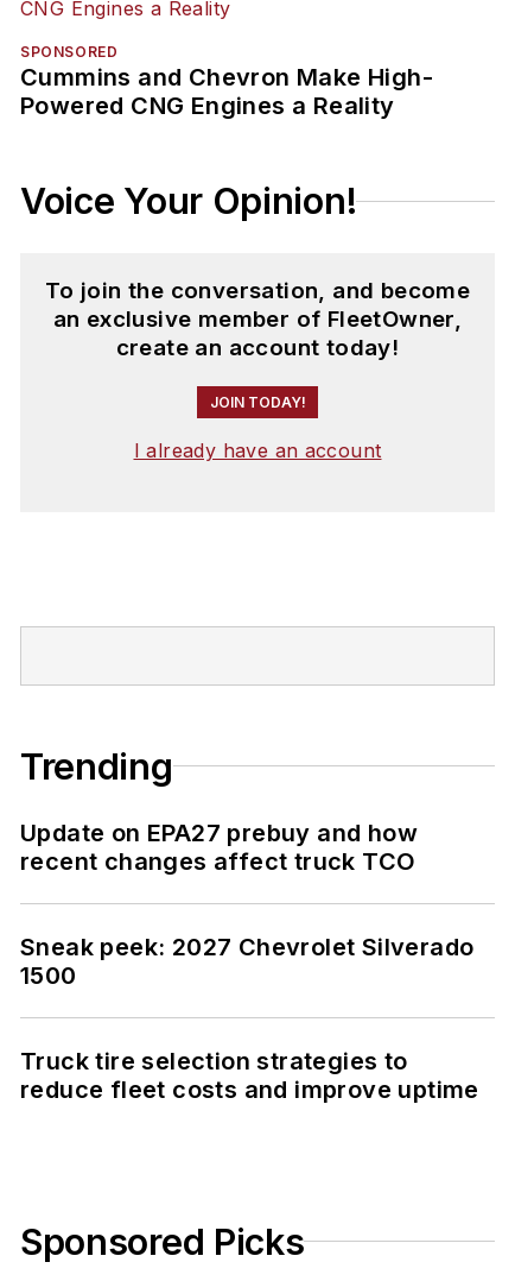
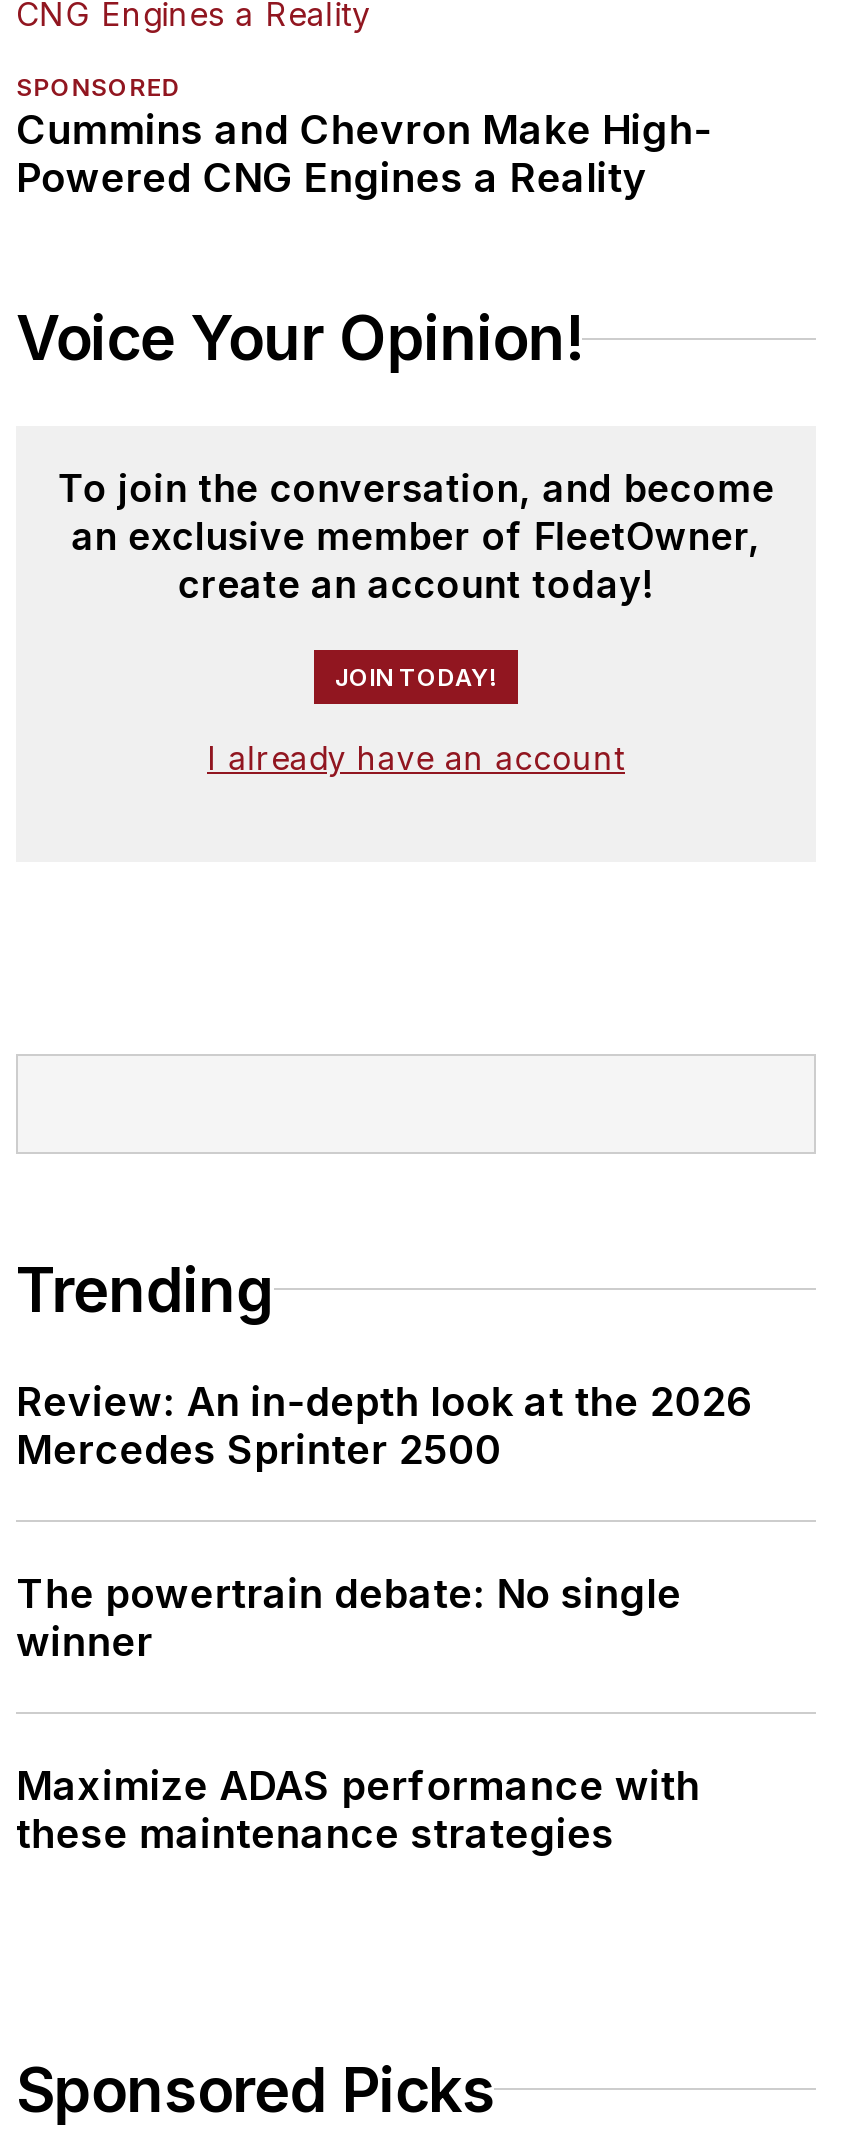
[20,819,418,876] Update on EPA27 prebuy and how | recent changes affect truck TCO -> [16,1378,753,1474] Review: An in-depth look at the 2026 | Mercedes Sprinter 2500
[20,933,474,990] Sneak peek: 2027 Chevrolet Silverado | 1500 -> [16,1570,682,1666] The powertrain debate: No single | winner
[20,1047,479,1104] Truck tire selection strategies to | reduce fleet costs and improve uptime -> [16,1762,700,1858] Maximize ADAS performance with | these maintenance strategies

